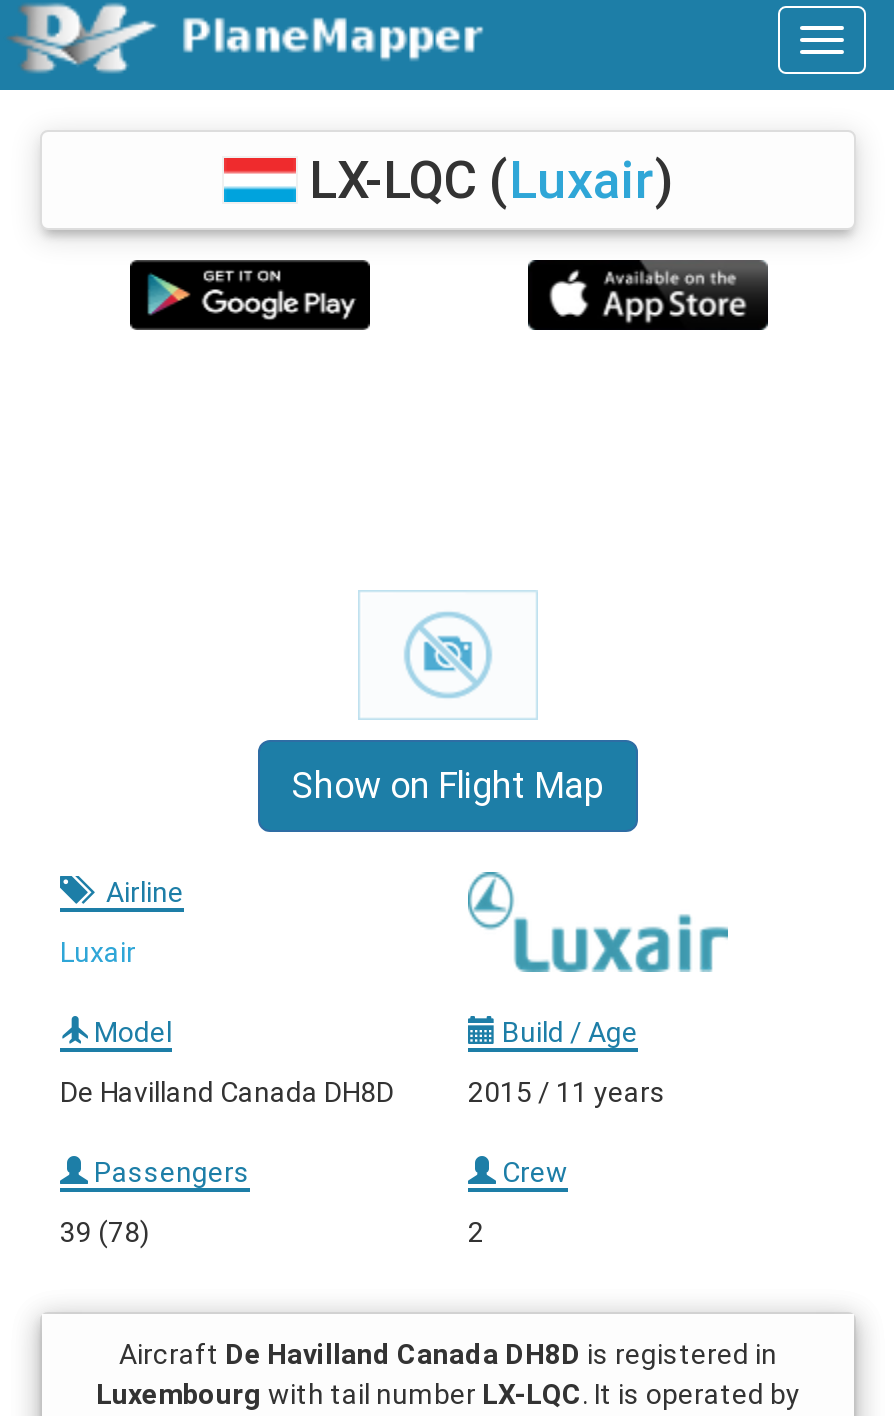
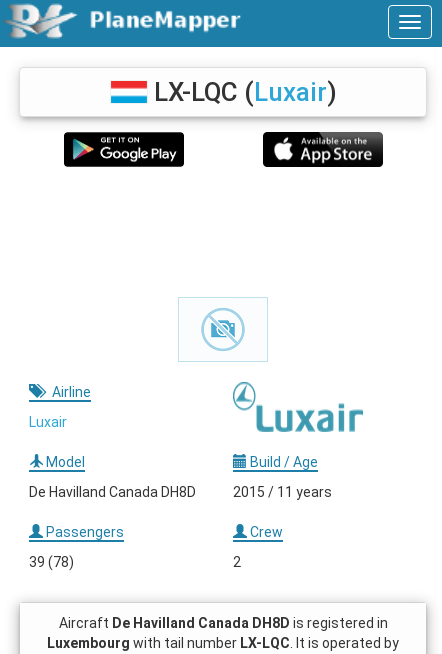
[292,764,604,806] Show on Flight Map -> none

